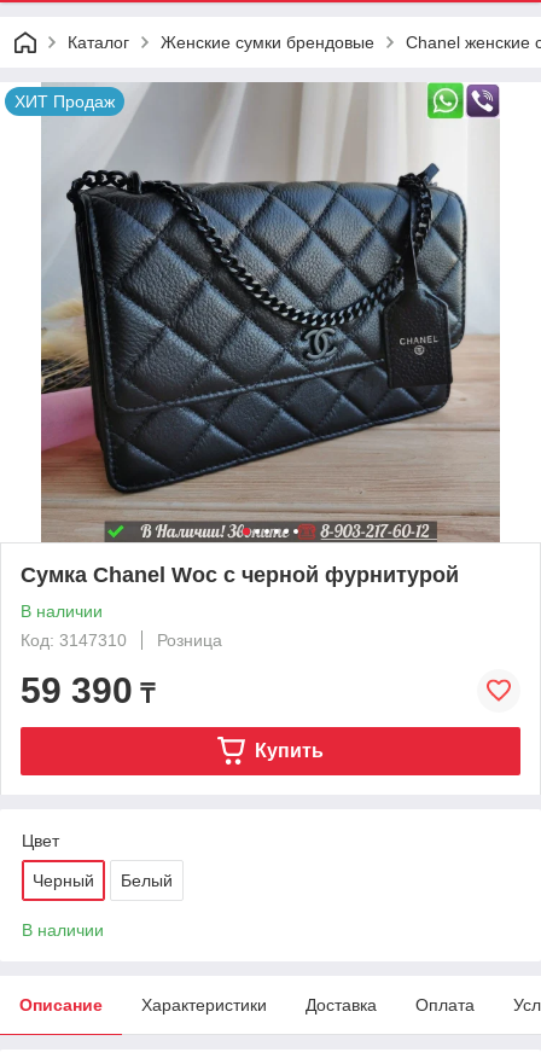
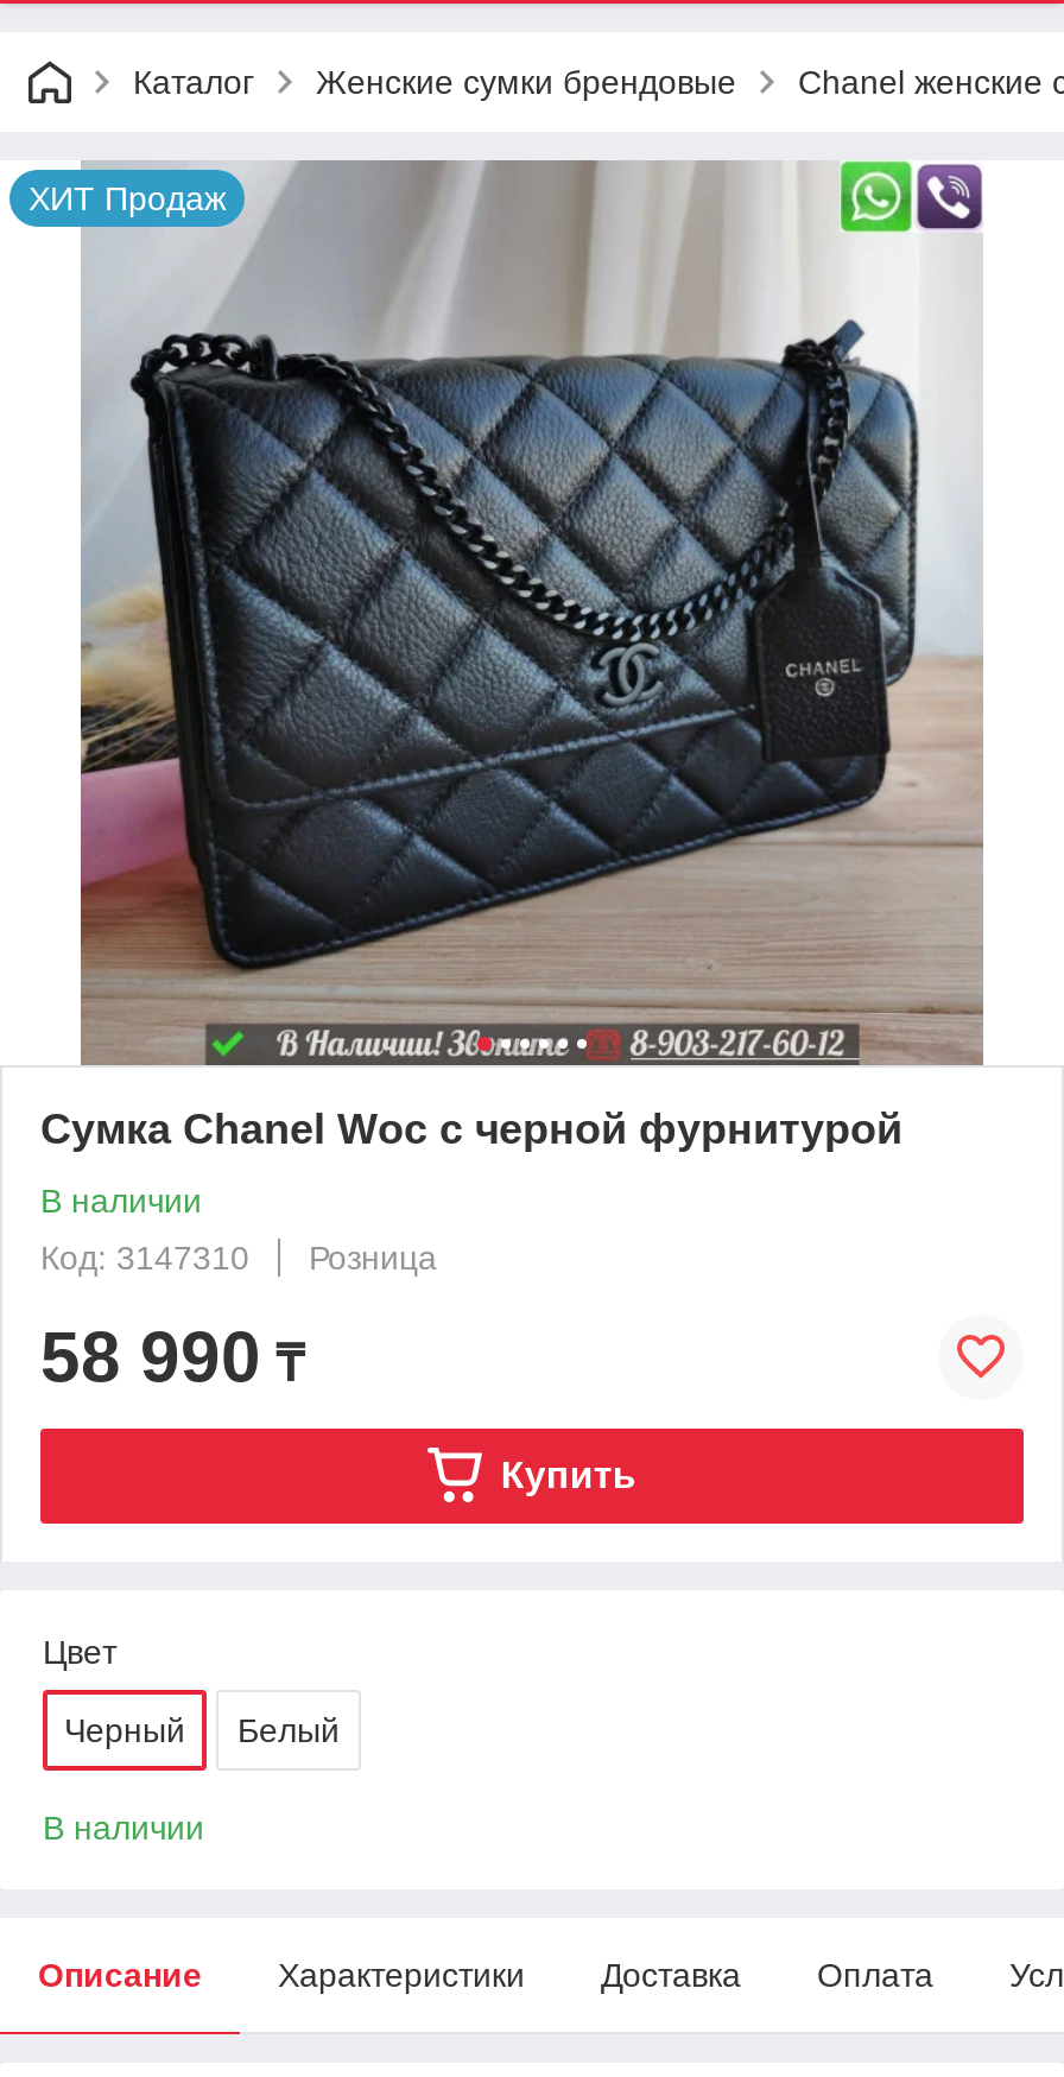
[21,670,155,710] 59 390 ₸ -> [40,1317,304,1395] 58 990 ₸

